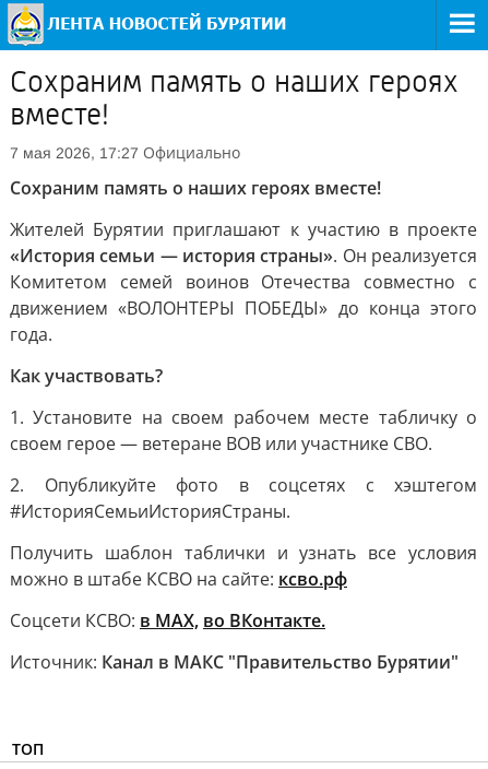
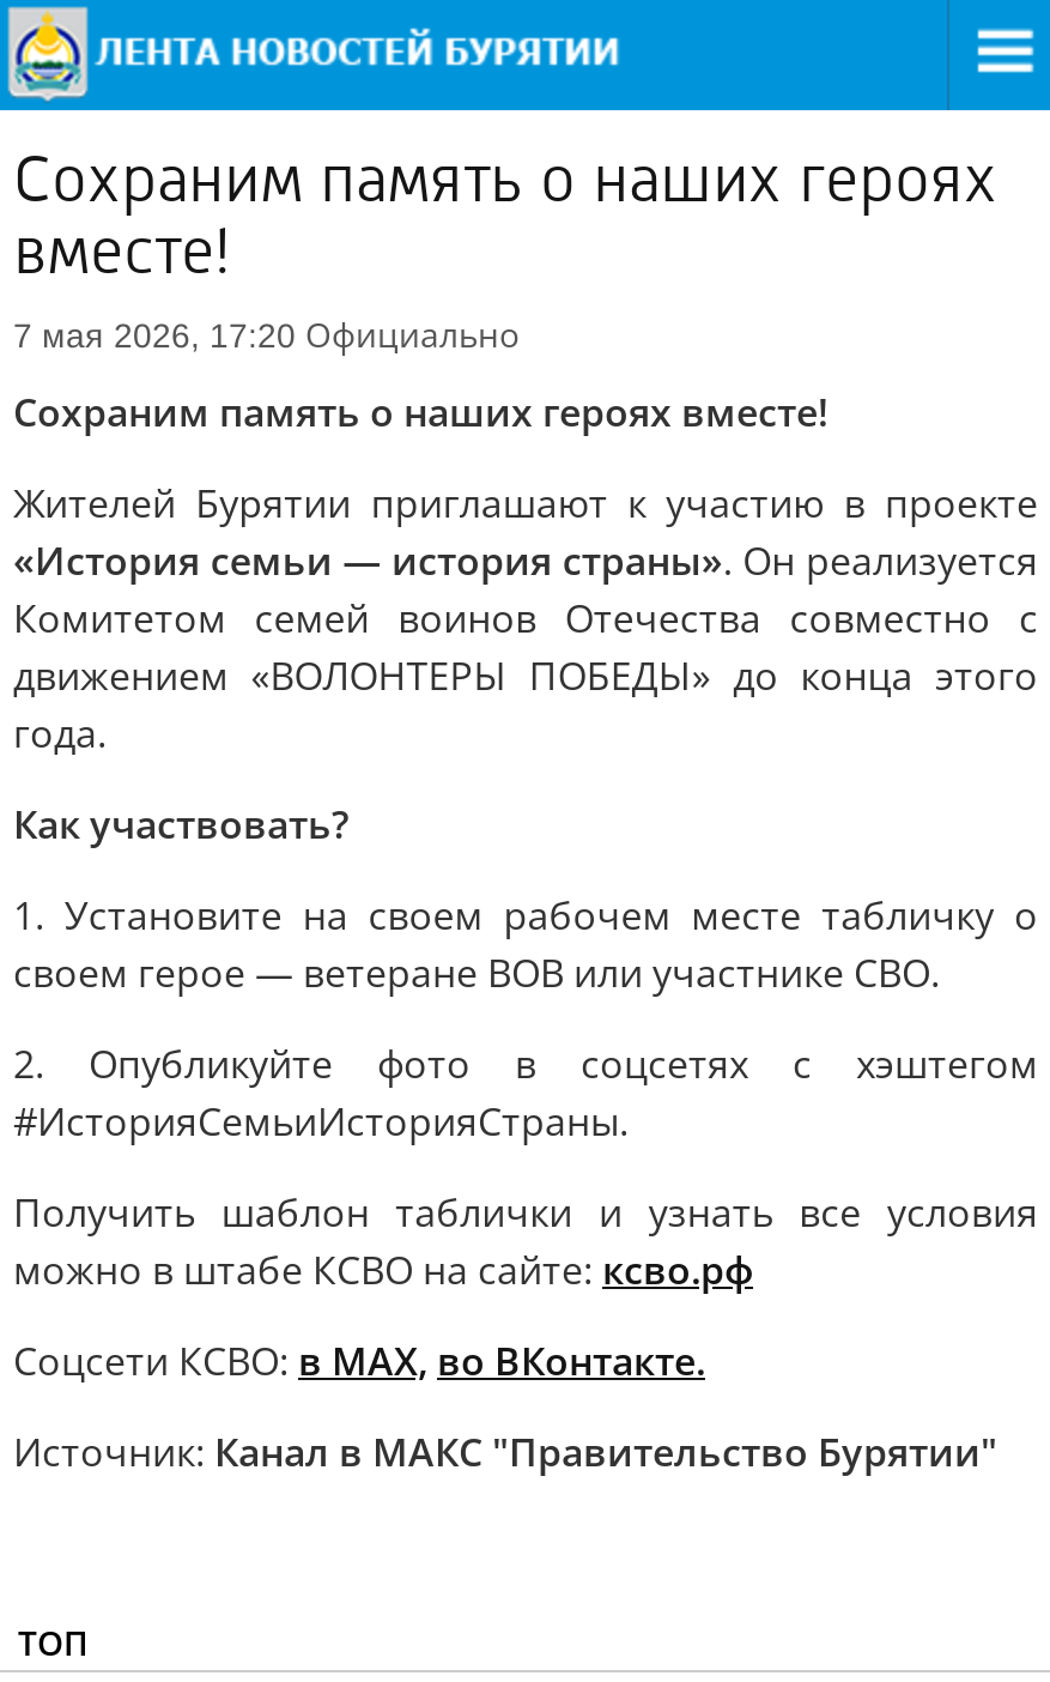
[10,142,240,163] 7 мая 2026, 17:27 Официально -> [13,311,518,357] 7 мая 2026, 17:20 Официально

